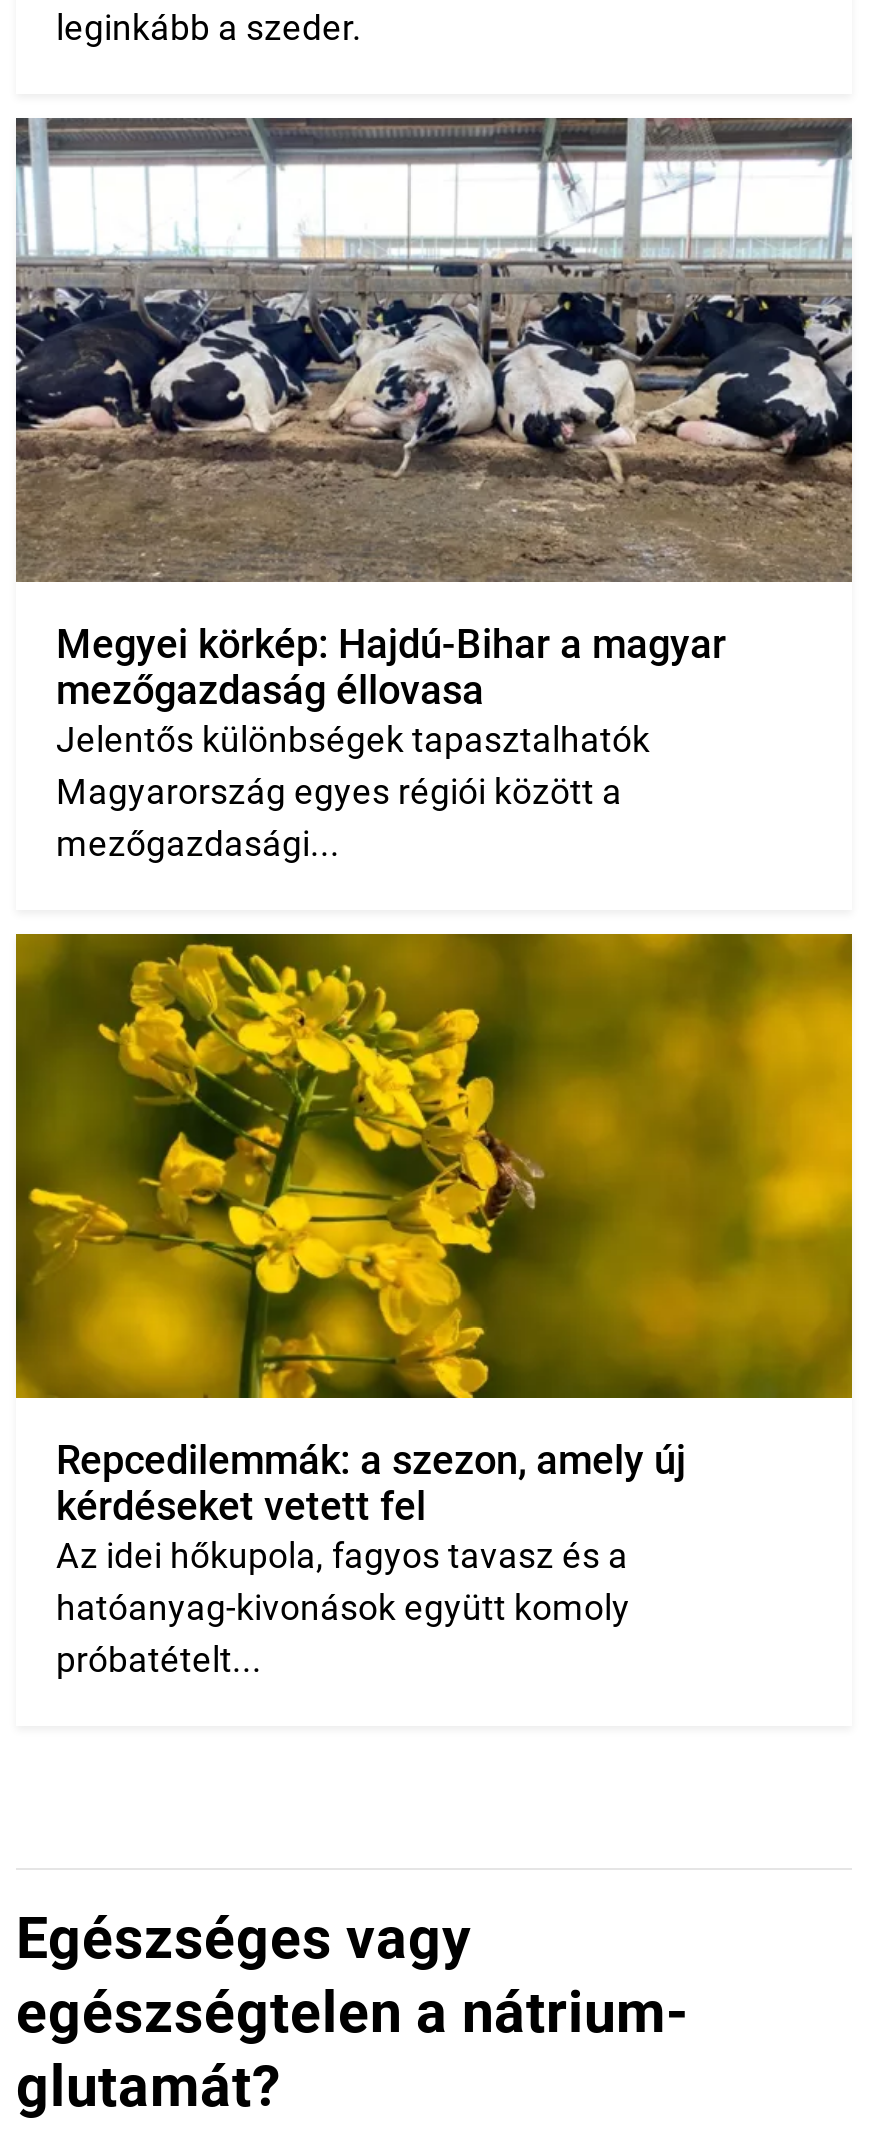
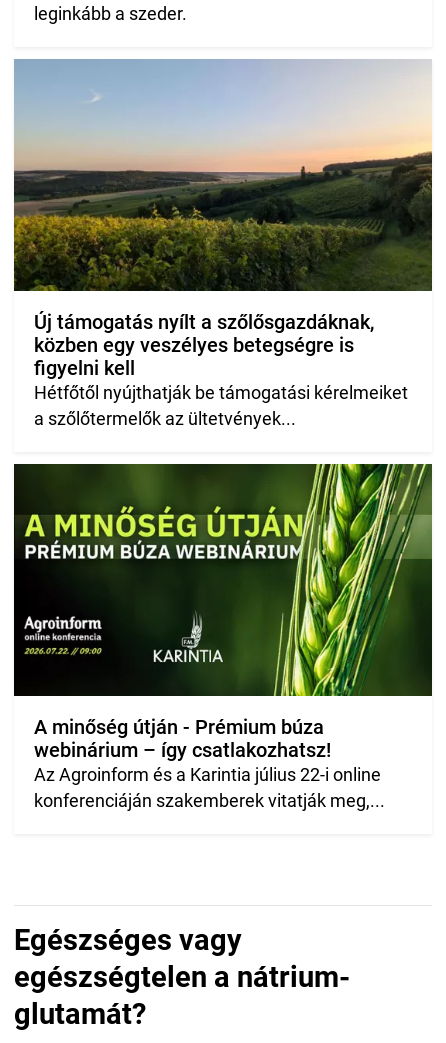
[14,116,854,864] [image] | Megyei körkép: Hajdú-Bihar a magyar | mezőgazdaság éllovasa | Jelentős különbségek tapasztalhatók | Magyarország egyes régiói között a | mezőgazdasági... -> [13,59,432,429] [image] | Új támogatás nyílt a szőlősgazdáknak, | közben egy veszélyes betegségre is | figyelni kell | Hétfőtől nyújthatják be támogatási kérelmeiket | a szőlőtermelők az ültetvények...
[14,932,854,1680] [image] | Repcedilemmák: a szezon, amely új | kérdéseket vetett fel | Az idei hőkupola, fagyos tavasz és a | hatóanyag-kivonások együtt komoly | próbatételt... -> [13,463,433,811] [image] | A minőség útján - Prémium búza | webinárium – így csatlakozhatsz! | Az Agroinform és a Karintia július 22-i online | konferenciáján szakemberek vitatják meg,...

